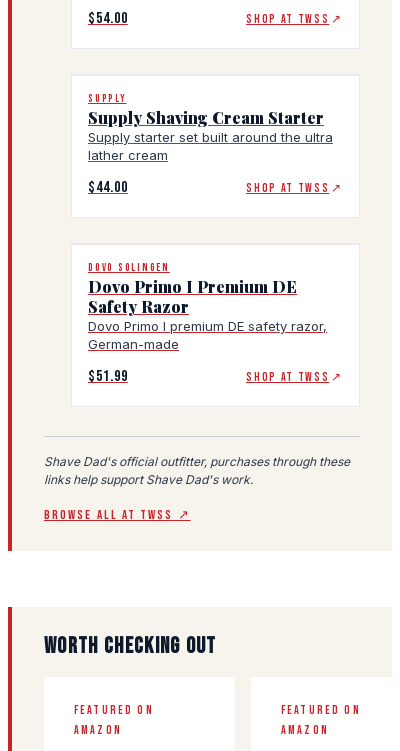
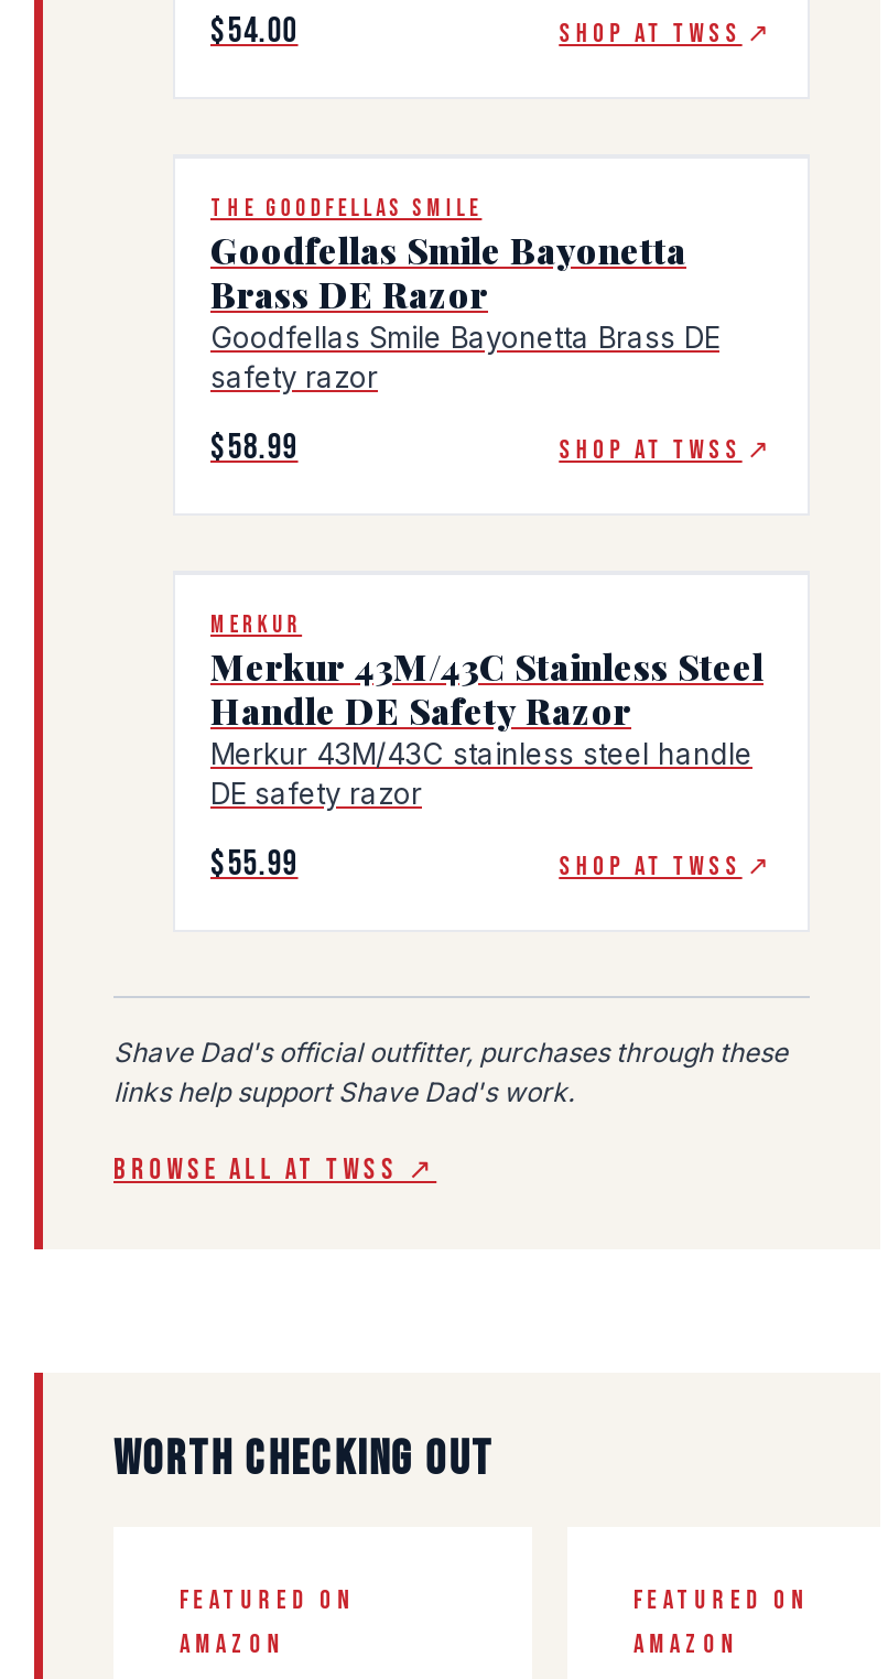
[88,92,333,163] SUPPLY | Supply Shaving Cream Starter | Supply starter set built around the ultra | lather cream -> [210,194,719,394] THE GOODFELLAS SMILE | Goodfellas Smile Bayonetta | Brass DE Razor | Goodfellas Smile Bayonetta Brass DE | safety razor
[88,178,128,197] $44.00 -> [210,427,298,469] $58.99
[88,261,327,352] DOVO SOLINGEN | Dovo Primo I Premium DE | Safety Razor | Dovo Primo I premium DE safety razor, | German-made -> [210,611,764,811] MERKUR | Merkur 43M/43C Stainless Steel | Handle DE Safety Razor | Merkur 43M/43C stainless steel handle | DE safety razor
[88,367,128,386] $51.99 -> [210,844,298,886] $55.99

